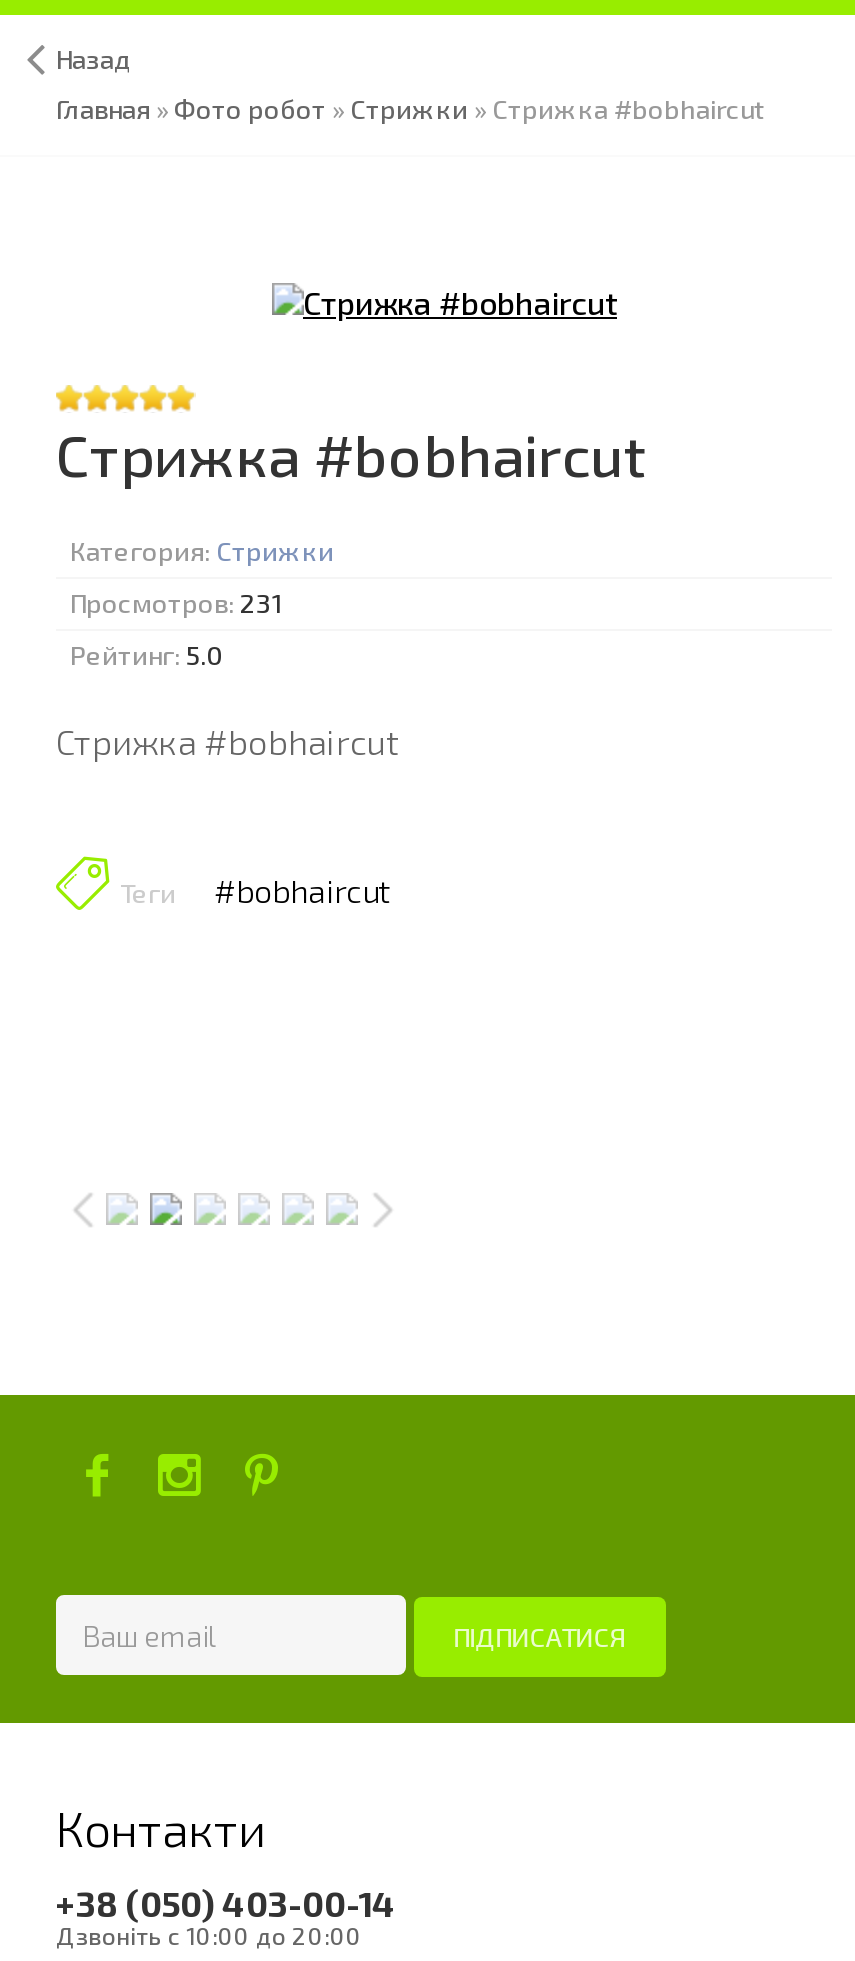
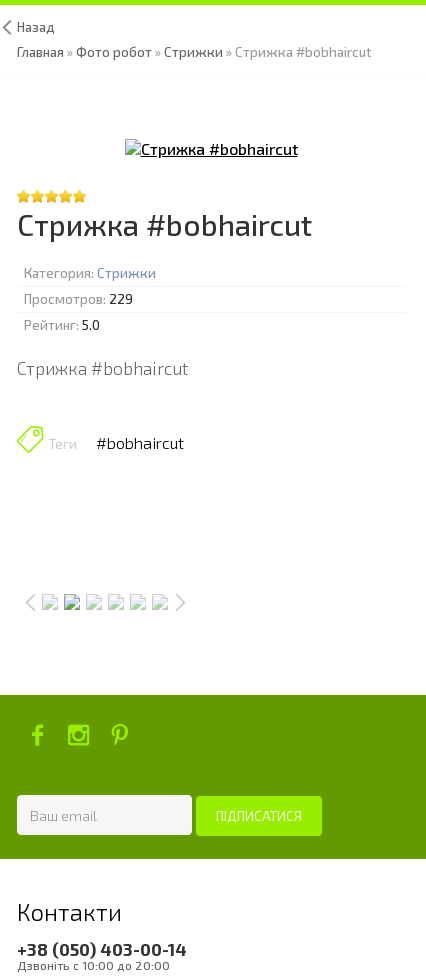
[70,586,284,618] Просмотров: 231 -> [24,291,133,307] Просмотров: 229

